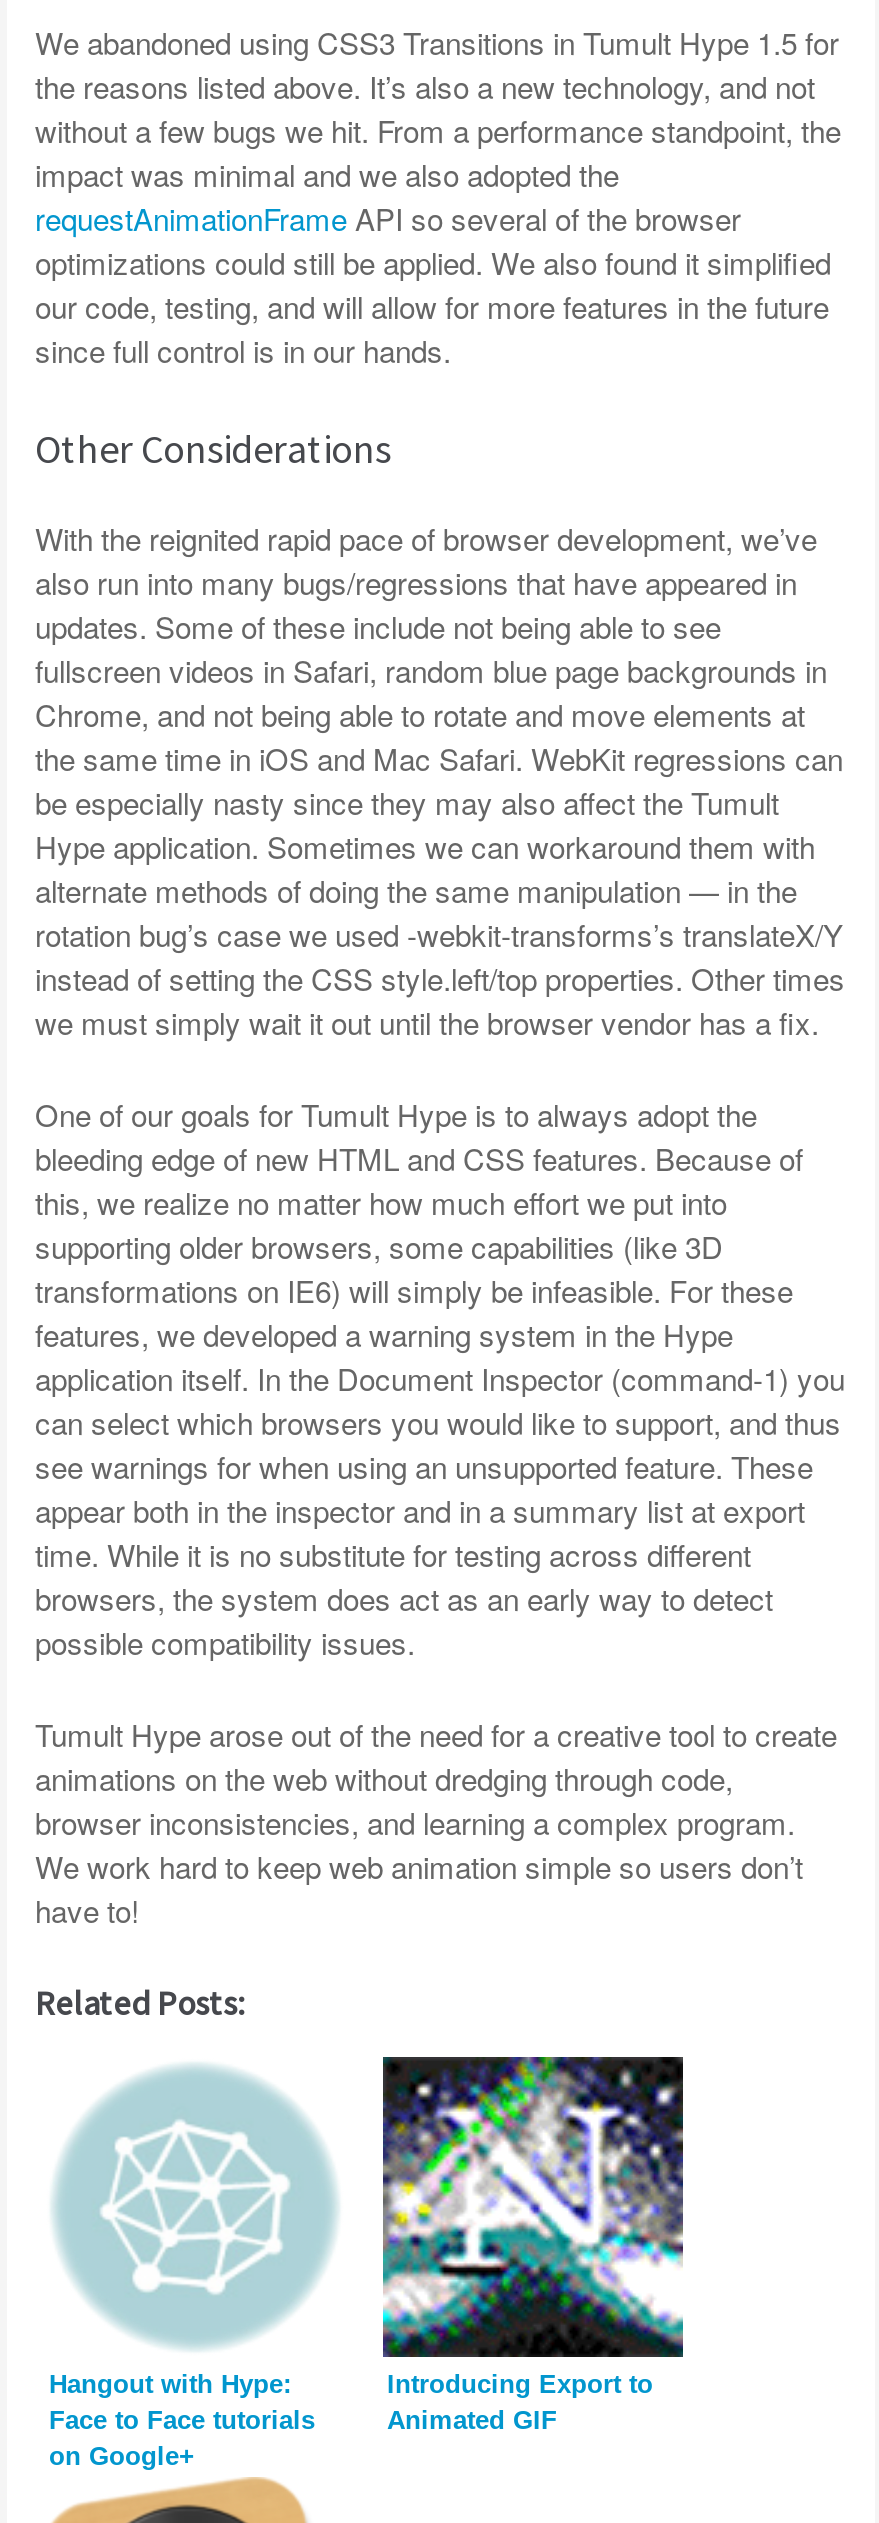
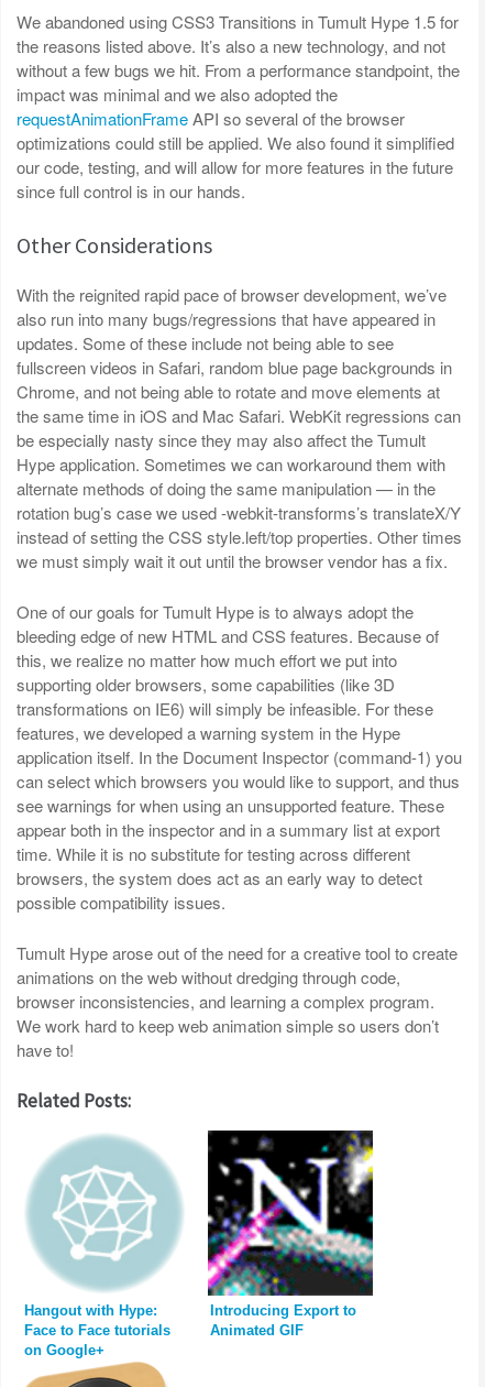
[381,2055,685,2359] [image] -> [207,1129,374,1297] [image]

